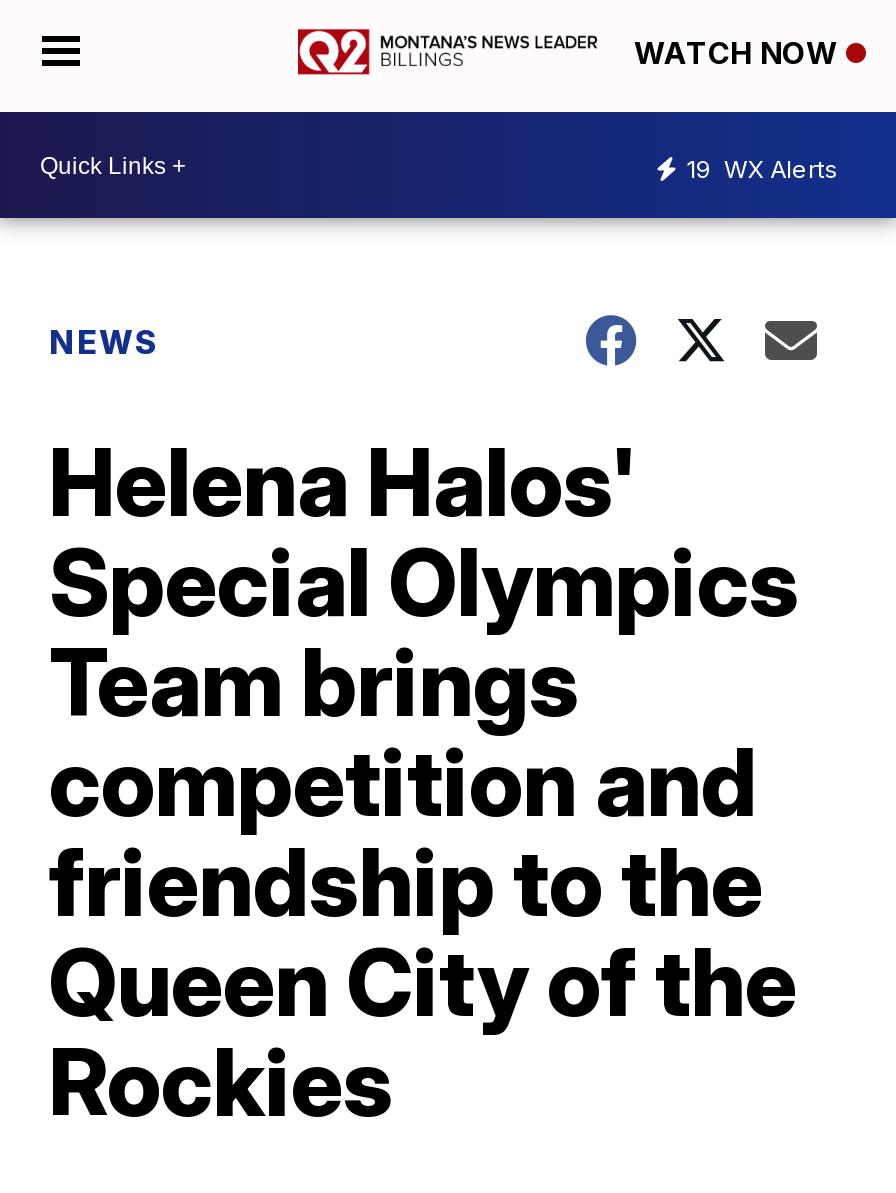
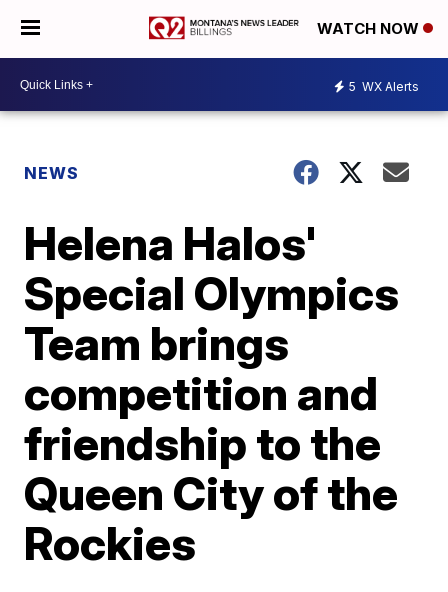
[686,153,838,183] 19 WX Alerts -> [349,78,419,93] 5 WX Alerts

